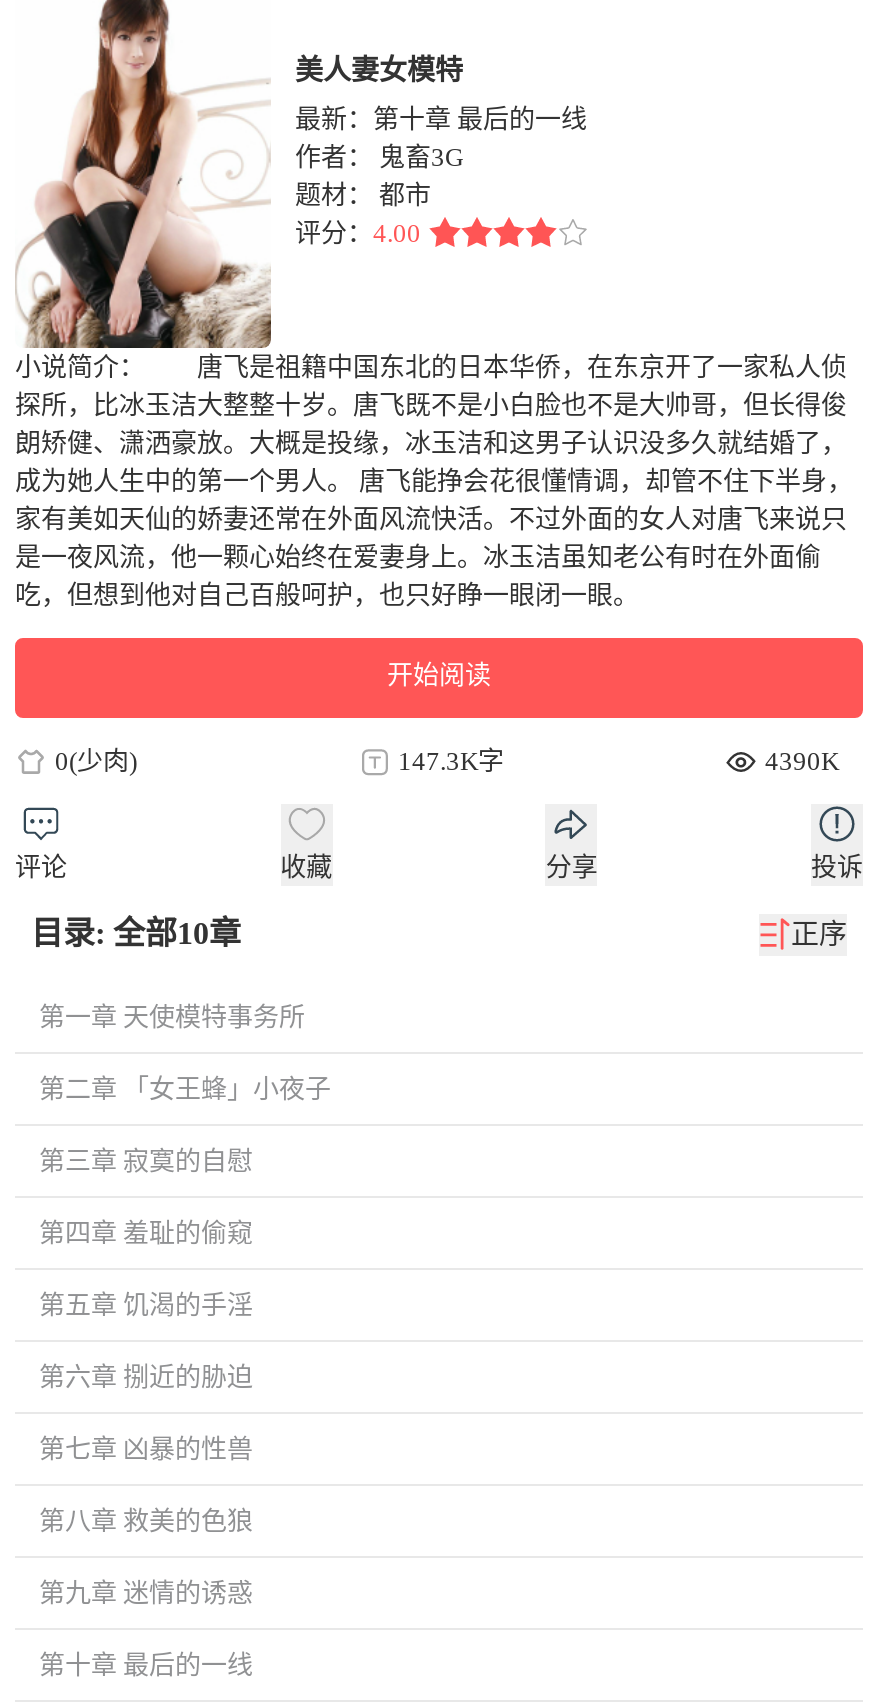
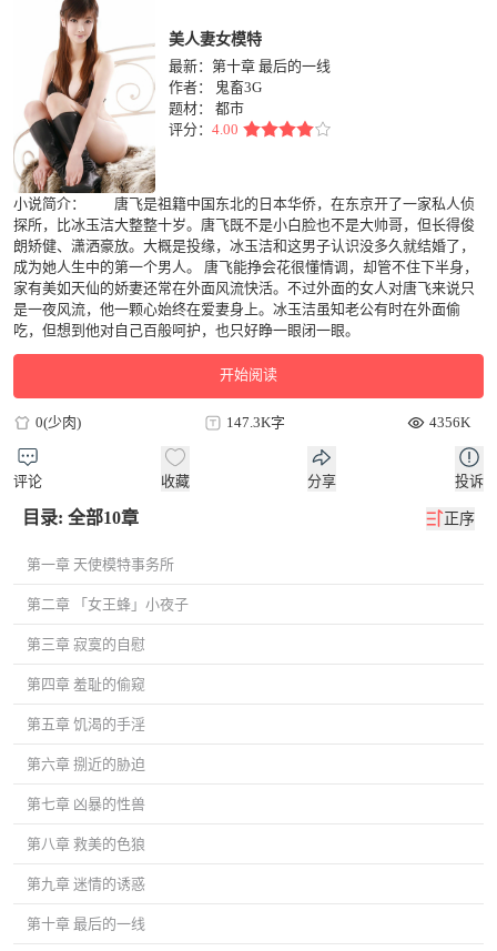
[765,746,839,776] 4390K -> [429,414,470,431] 4356K

